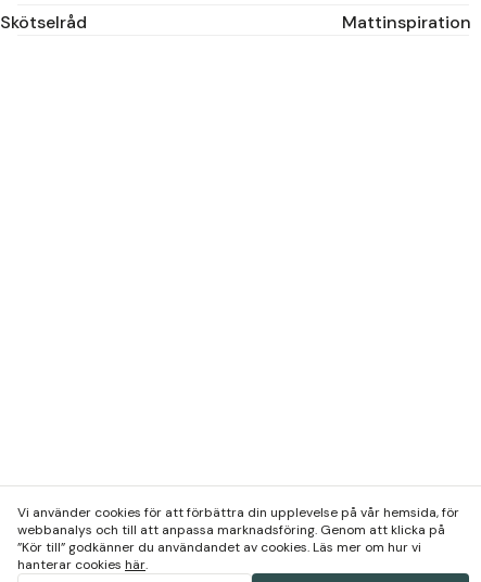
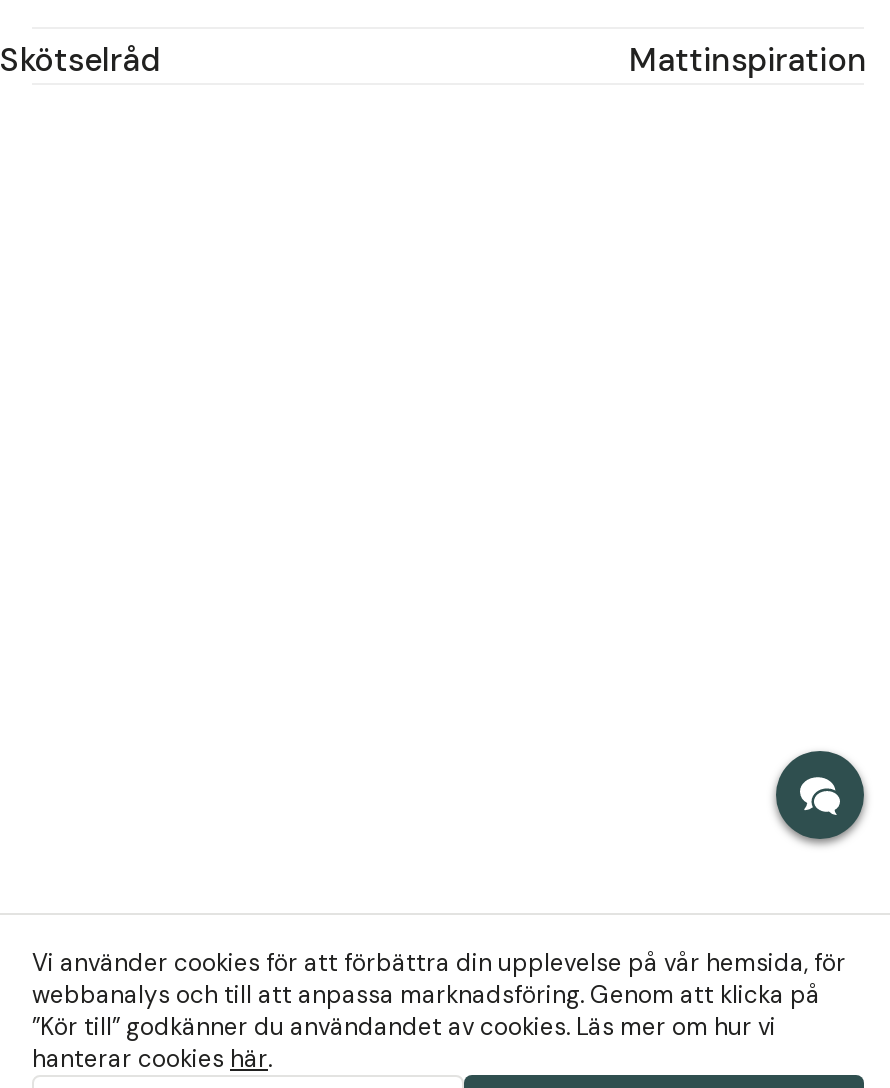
none -> [772,749,868,847] [image]

